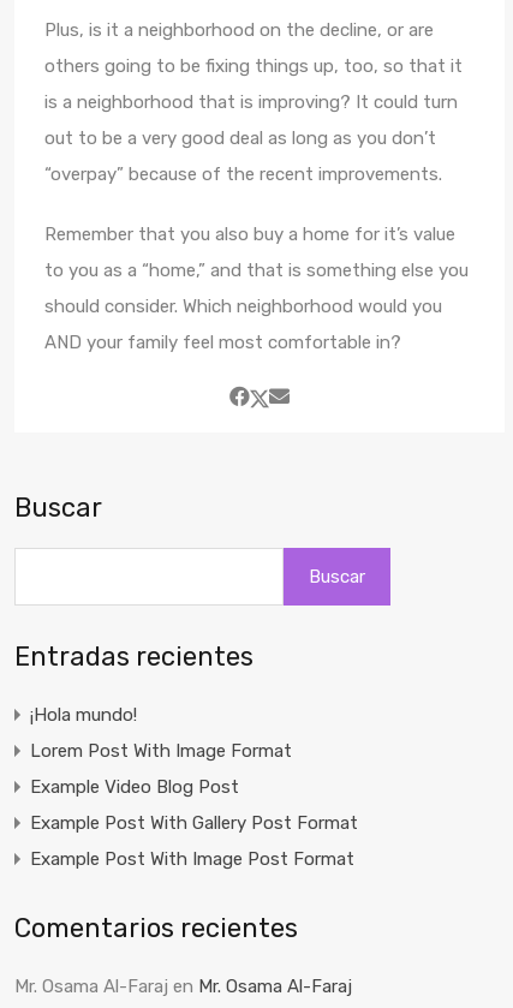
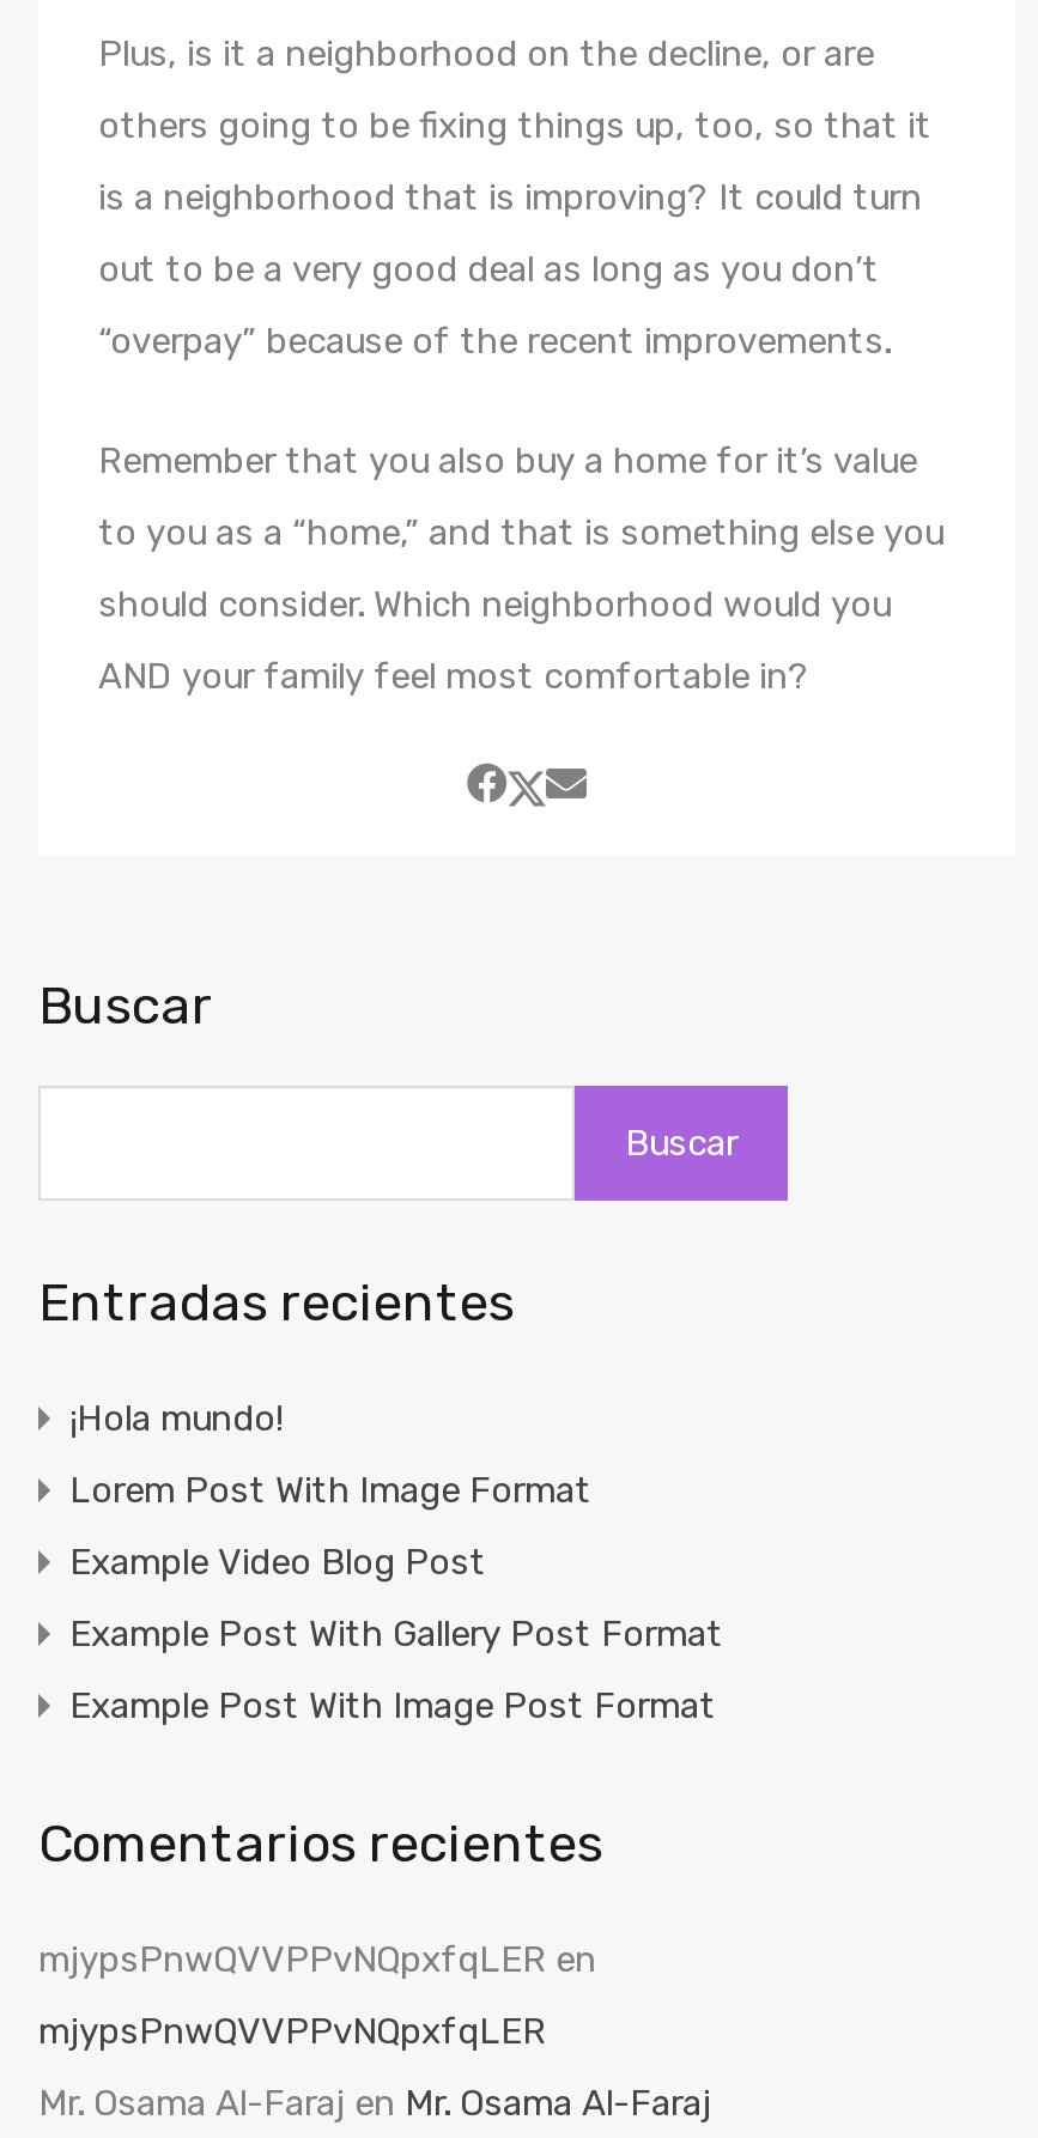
none -> [38,1939,596,2054] mjypsPnwQVVPPvNQpxfqLER en | mjypsPnwQVVPPvNQpxfqLER

